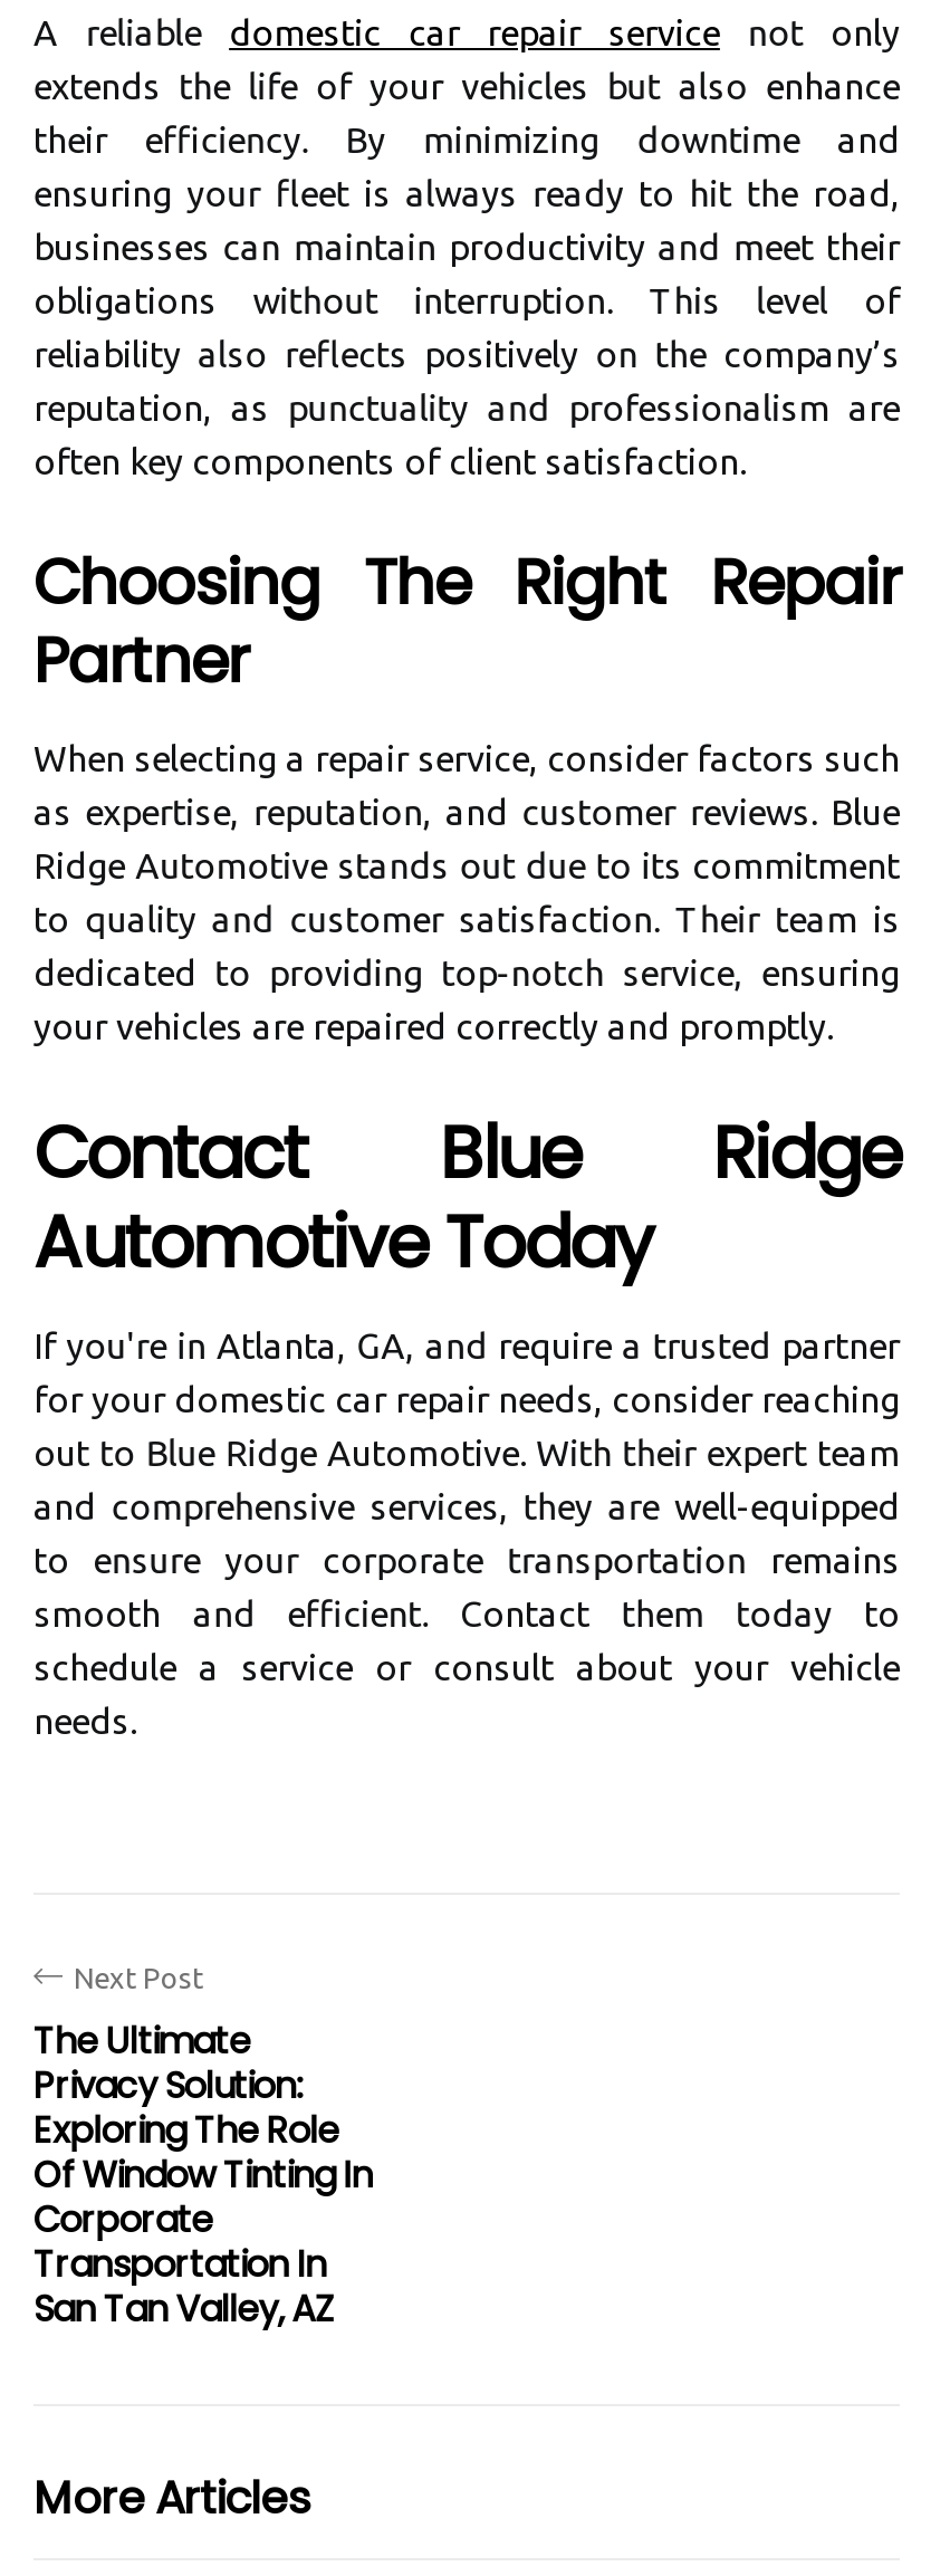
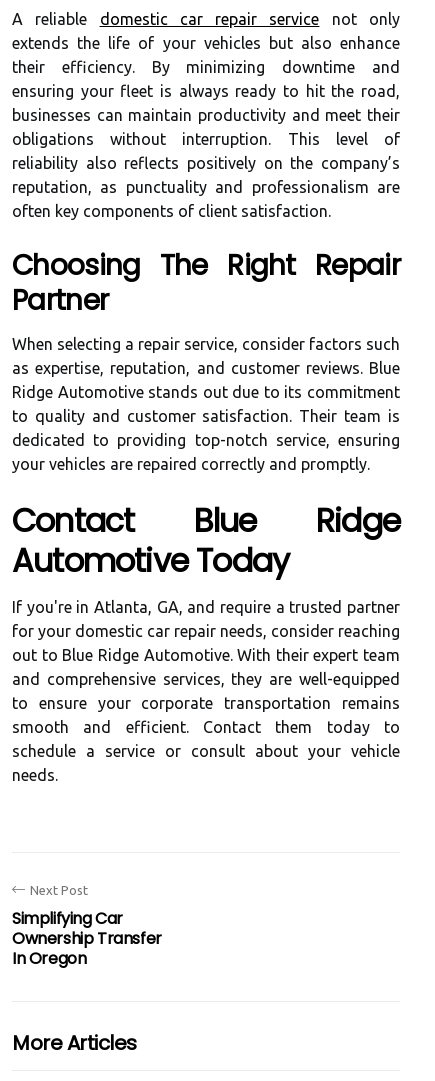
[33,2015,373,2334] The Ultimate | Privacy Solution: | Exploring The Role | Of Window Tinting In | Corporate | Transportation In | San Tan Valley, AZ -> [12,907,162,970] Simplifying Car | Ownership Transfer | In Oregon

